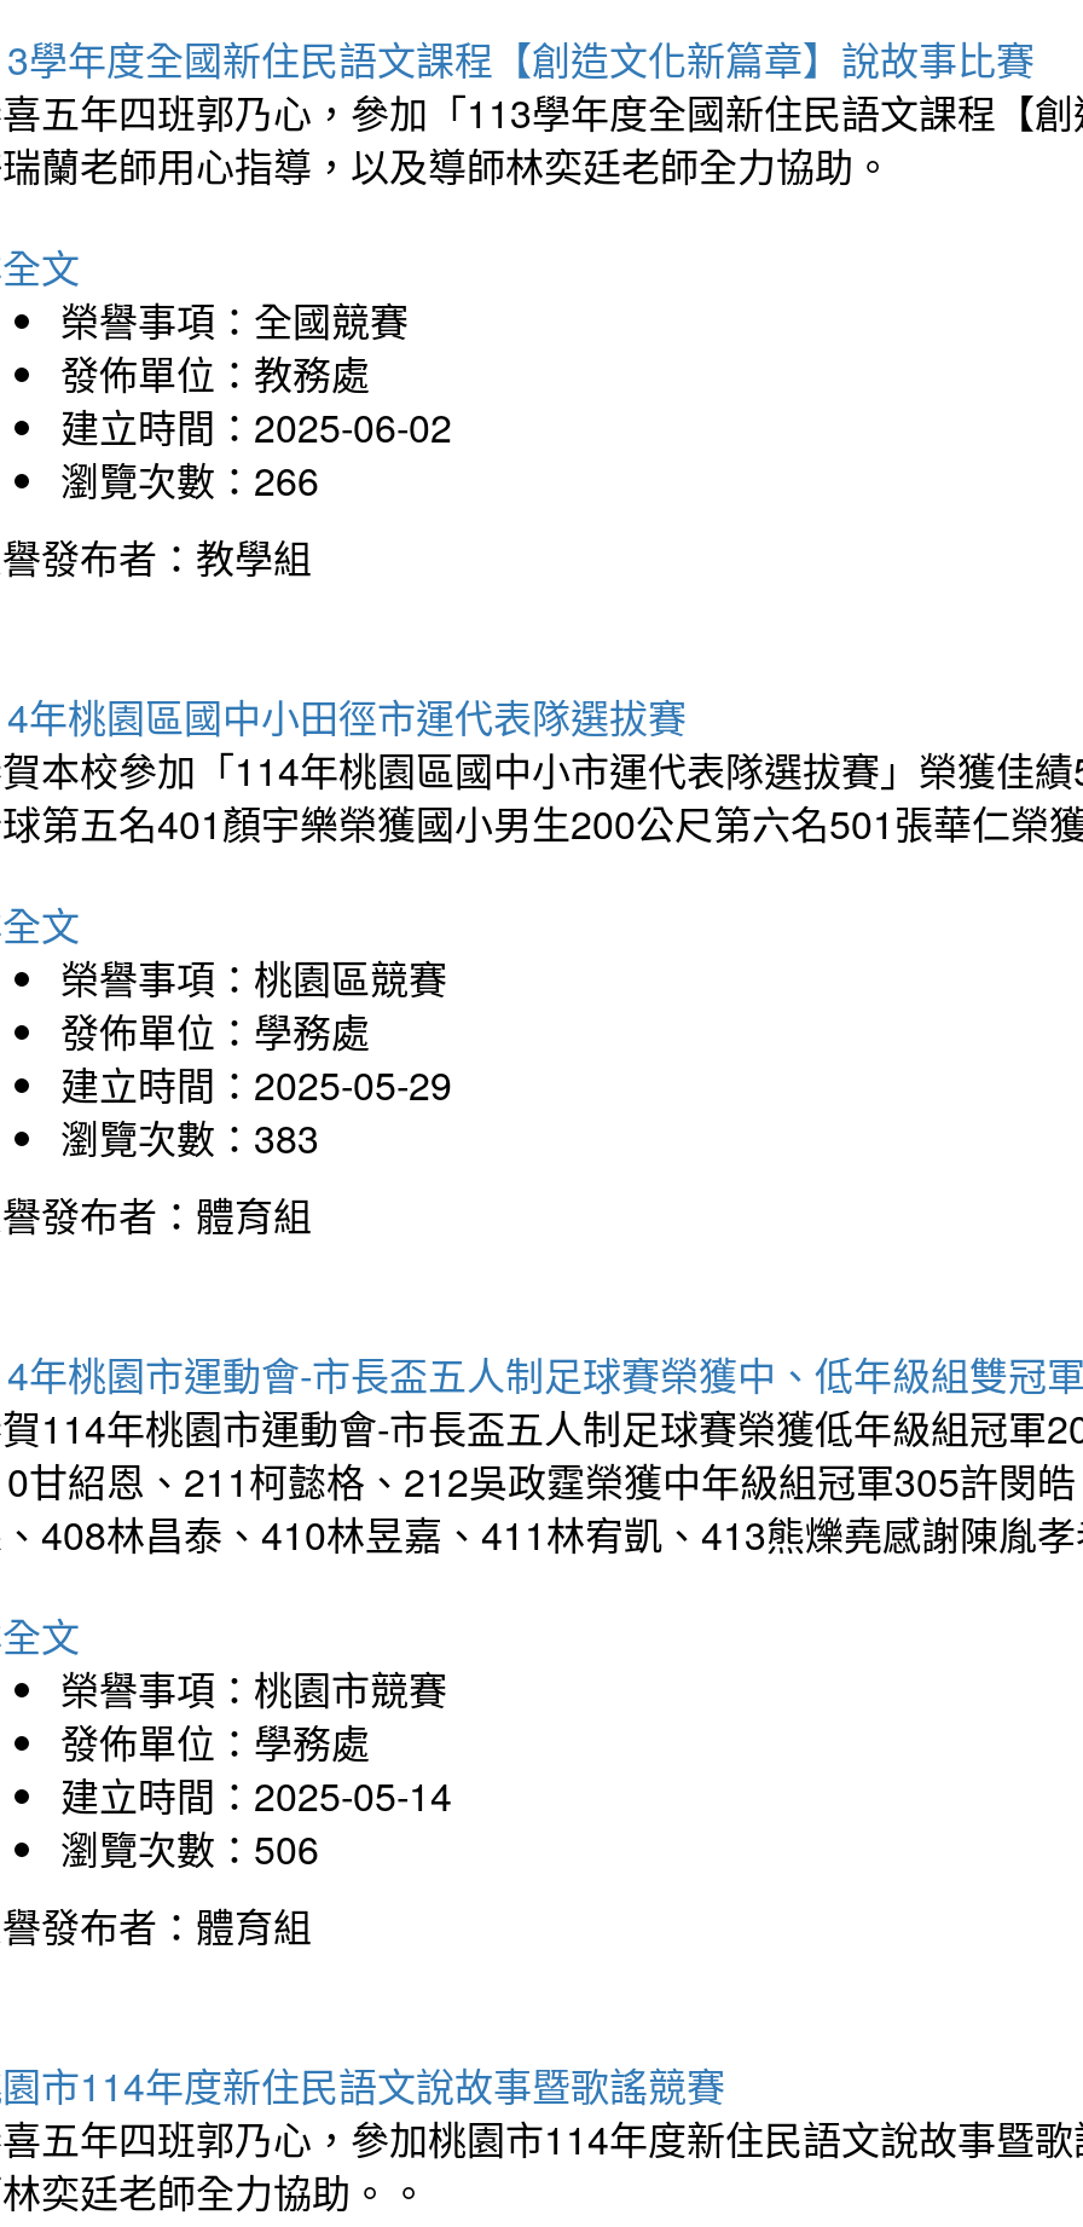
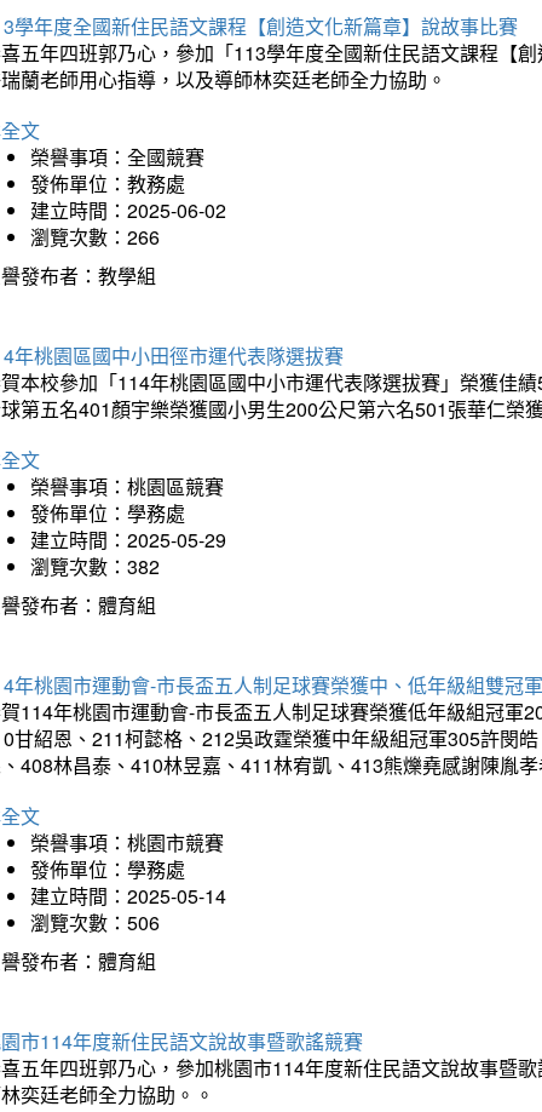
[60,1110,319,1165] 瀏覽次數：383 -> [30,552,160,580] 瀏覽次數：382

